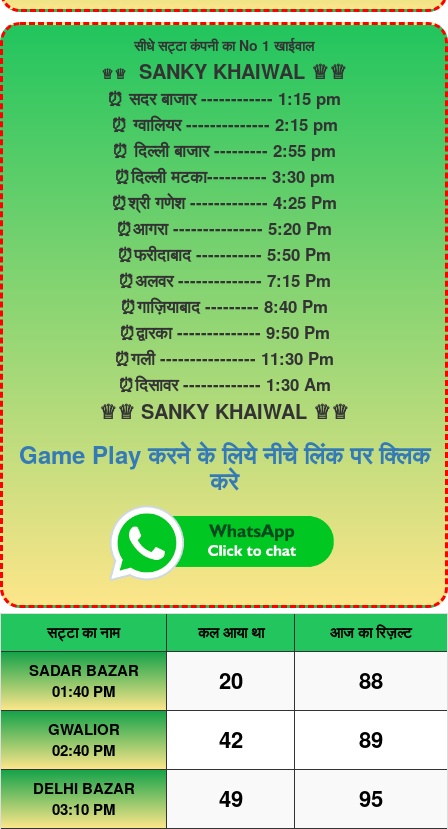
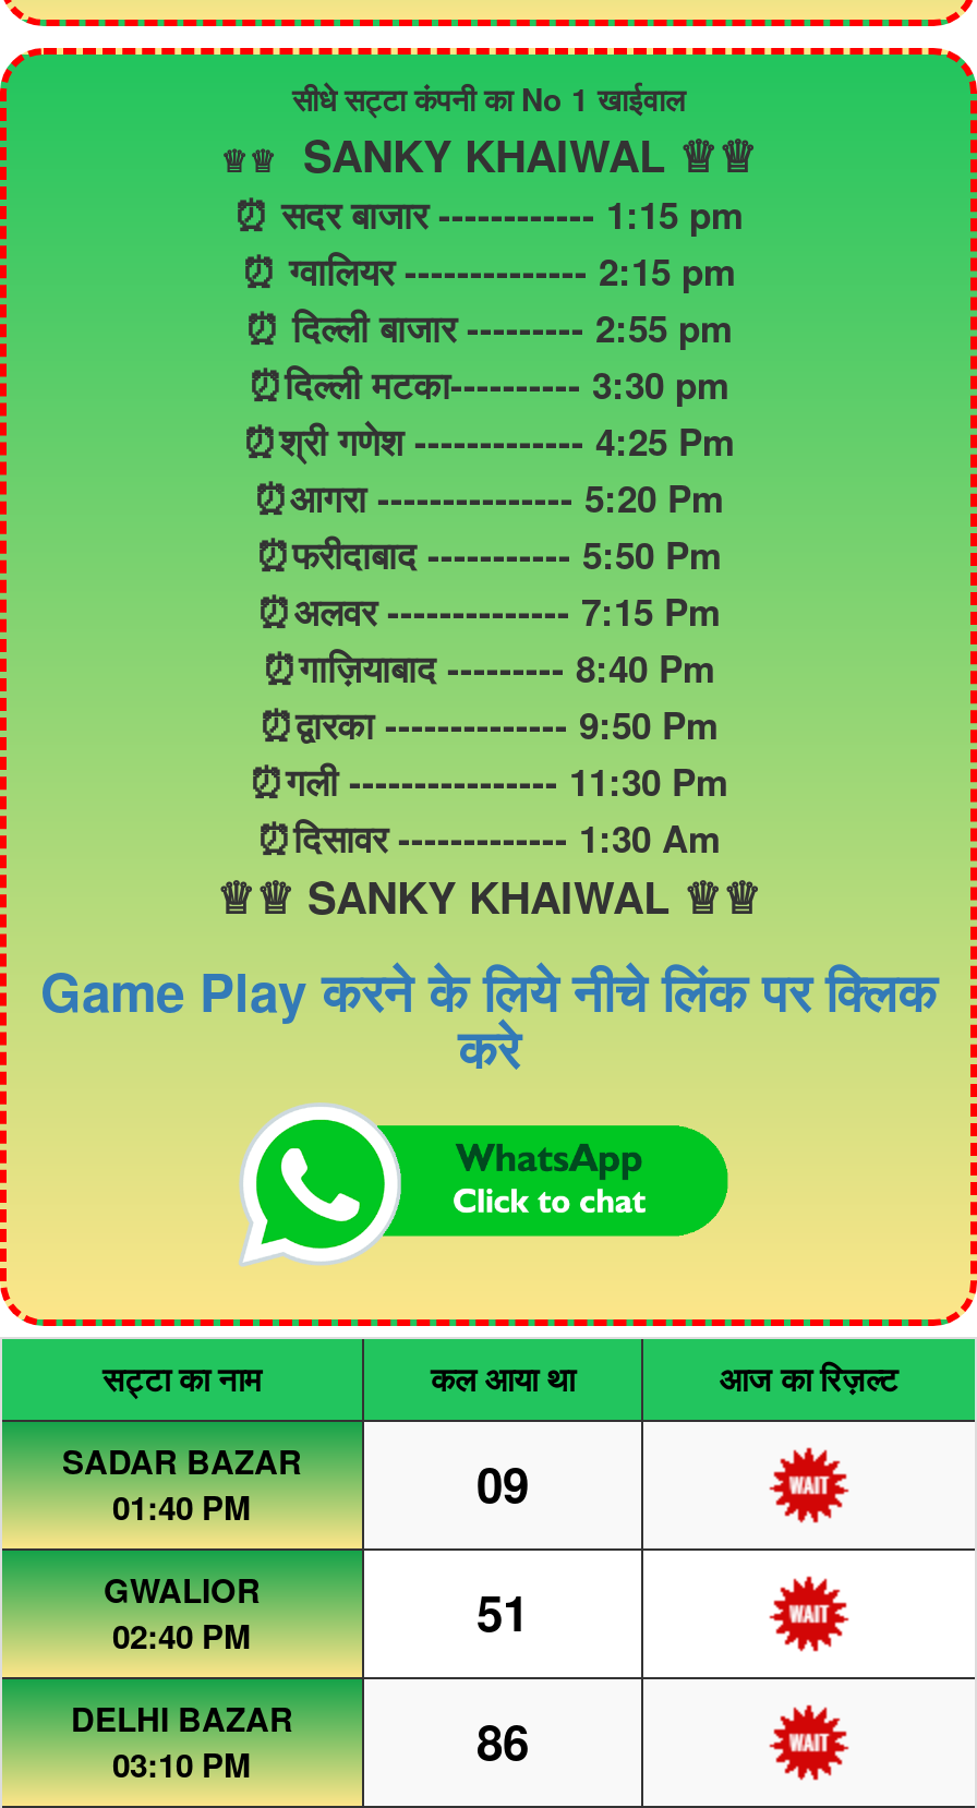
[218,664,383,696] 20 | 88 -> [477,1448,529,1518] 09
[218,723,383,755] 42 | 89 -> [477,1577,529,1647] 51
[218,782,383,814] 49 | 95 -> [477,1705,529,1775] 86

